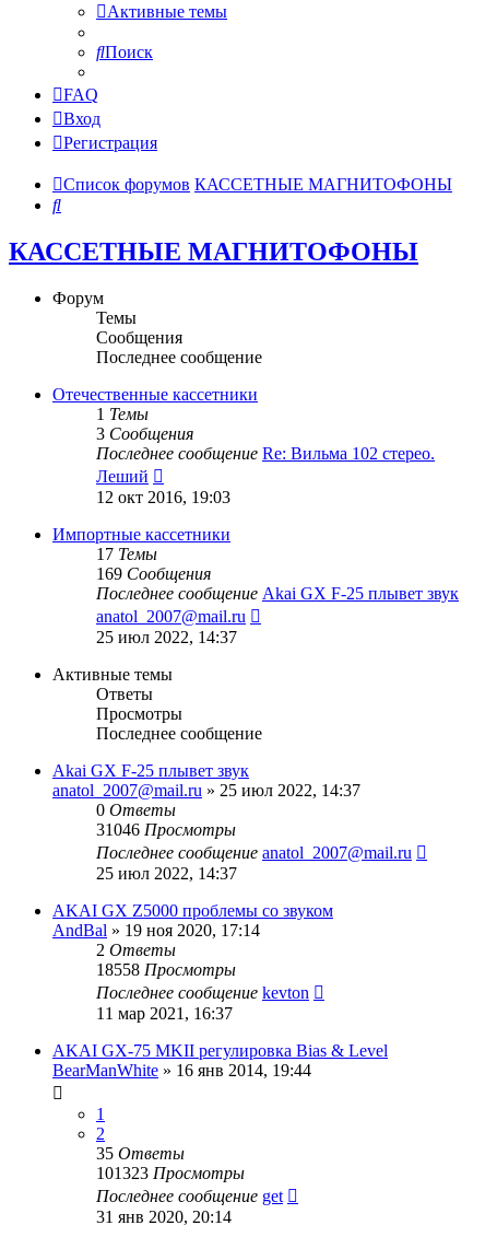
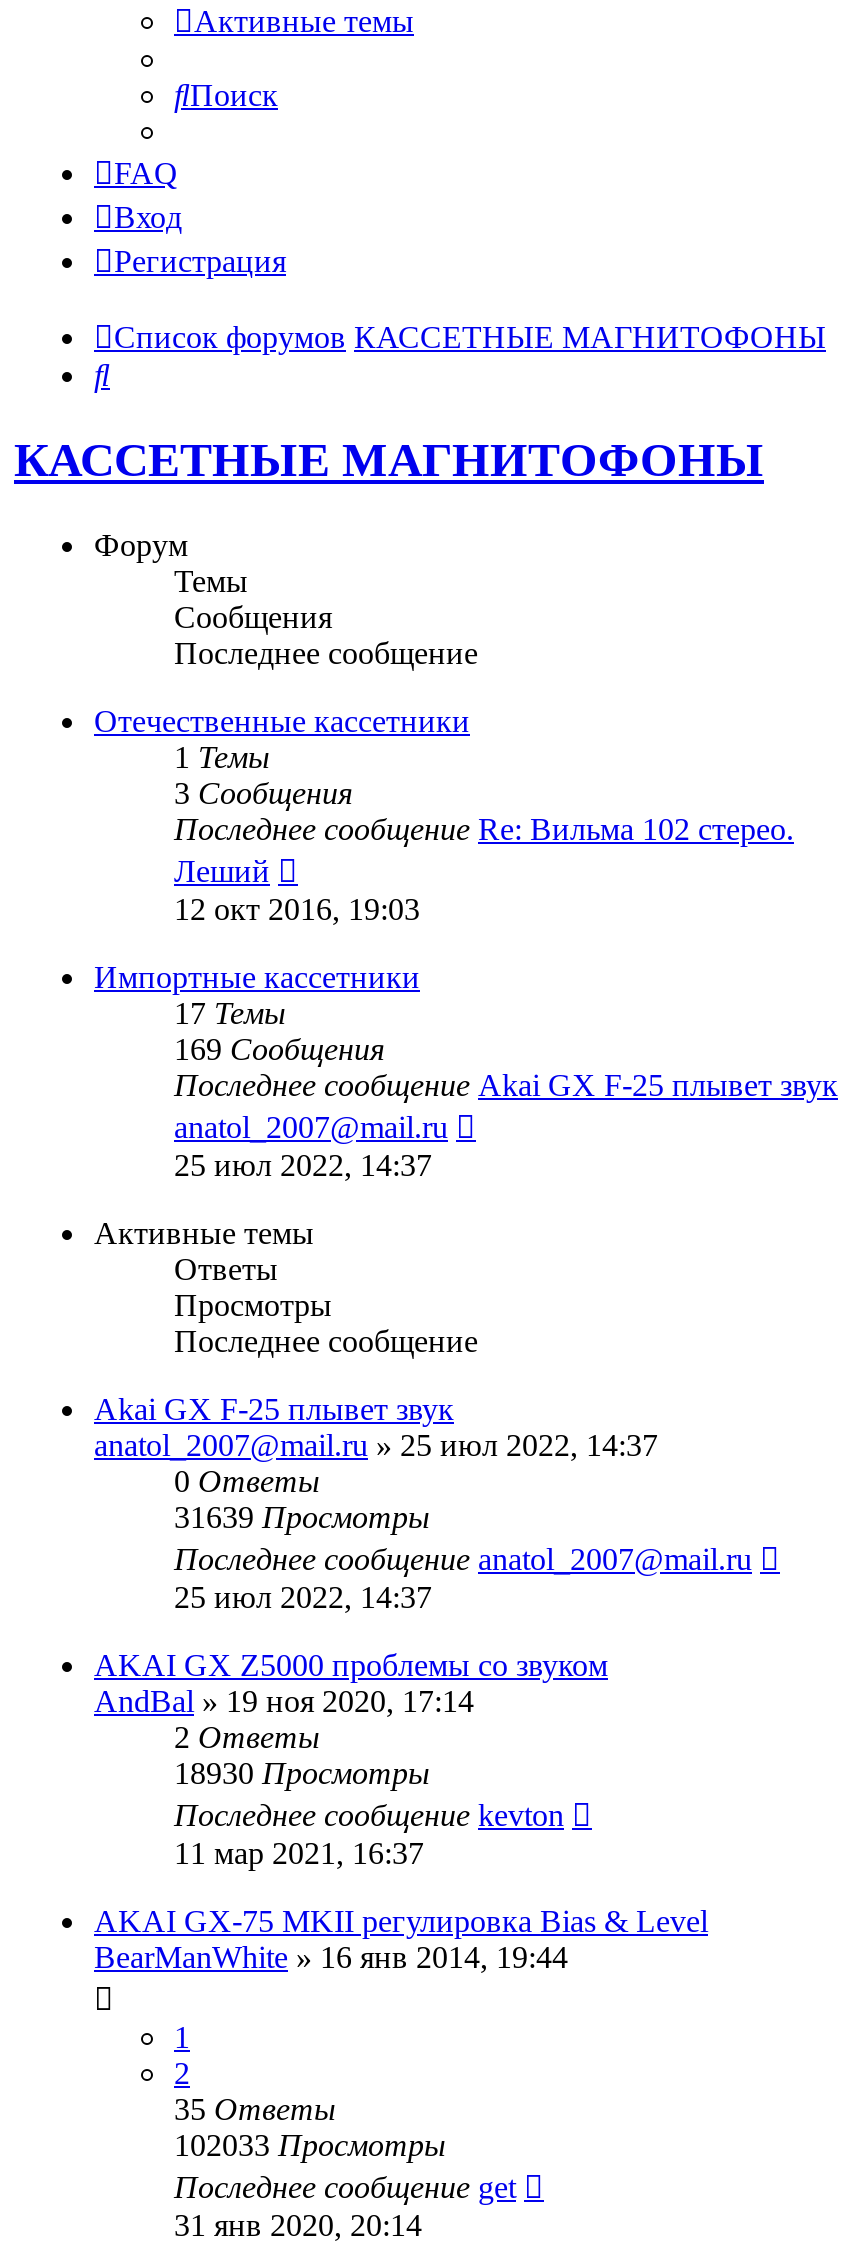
[96,821,236,839] 31046 Просмотры -> [174,1501,430,1535] 31639 Просмотры
[96,961,236,979] 18558 Просмотры -> [174,1757,430,1791] 18930 Просмотры
[96,1164,245,1183] 101323 Просмотры -> [174,2129,446,2163] 102033 Просмотры

